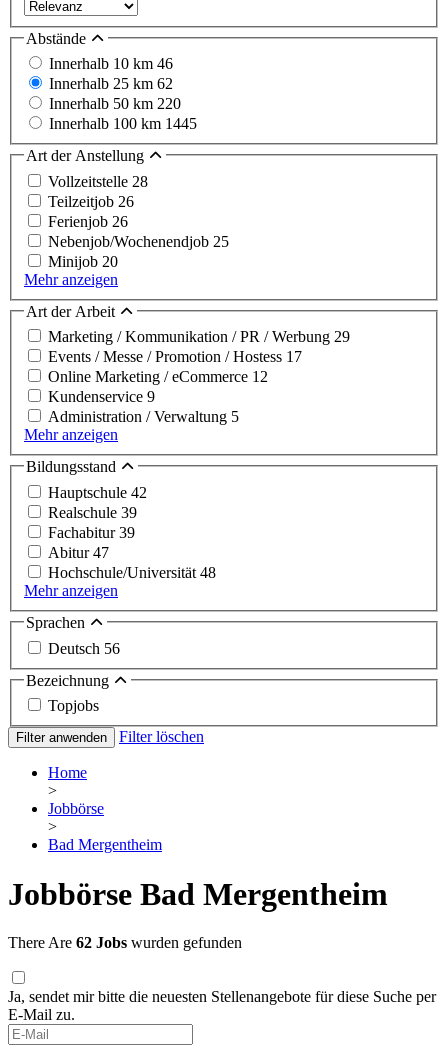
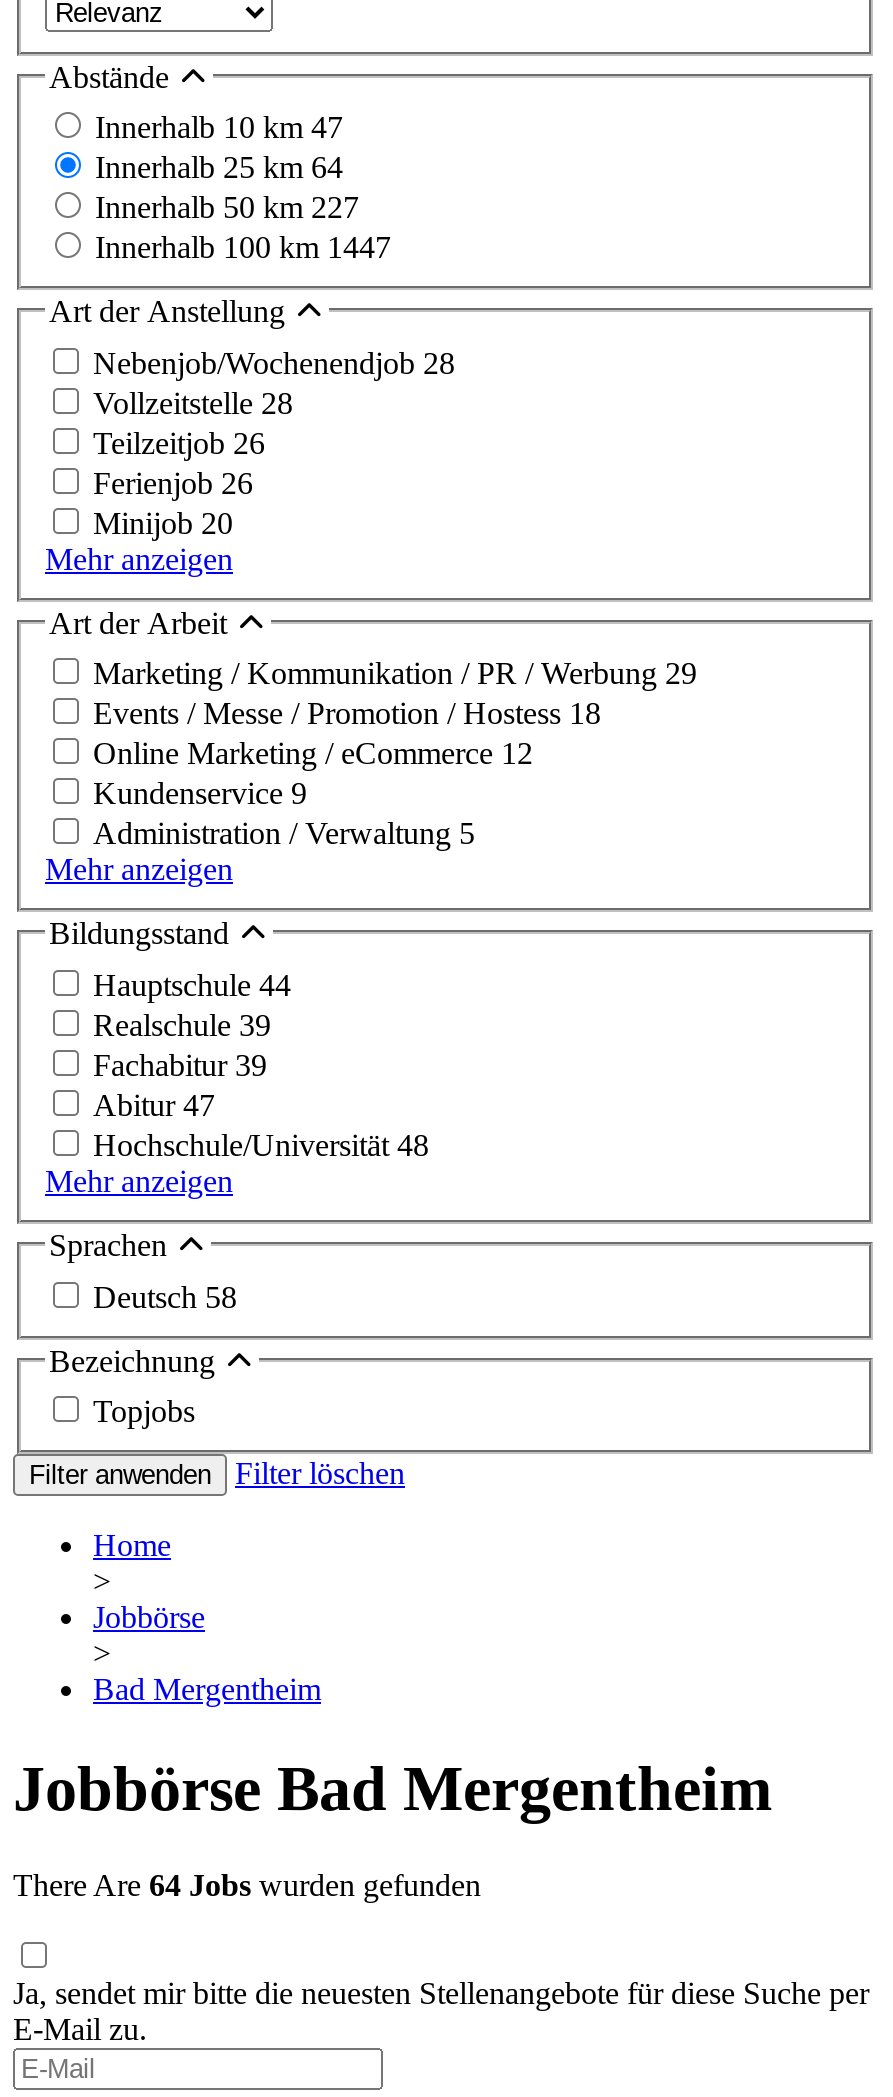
[49,55,173,72] Innerhalb 10 km 46 -> [95,110,343,144] Innerhalb 10 km 47
[49,75,173,92] Innerhalb 25 km 62 -> [95,150,343,184] Innerhalb 25 km 64
[49,95,181,112] Innerhalb 50 km 220 -> [95,190,359,224] Innerhalb 50 km 227
[49,115,197,132] Innerhalb 100 km 1445 -> [95,230,391,264] Innerhalb 100 km 1447
none -> [93,346,455,380] Nebenjob/Wochenendjob 28
moved [48,173,148,230] -> [93,386,293,500]: Vollzeitstelle 28 | Teilzeitjob 26 | Ferienjob 26
[48,233,229,250] Nebenjob/Wochenendjob 25 -> none
[48,348,302,365] Events / Messe / Promotion / Hostess 17 -> [93,697,601,731] Events / Messe / Promotion / Hostess 18
[48,484,147,501] Hauptschule 42 -> [93,968,291,1002] Hauptschule 44
[48,640,120,657] Deutsch 56 -> [93,1279,237,1313] Deutsch 58
[8,934,242,951] There Are 62 Jobs wurden gefunden -> [13,1868,481,1902] There Are 64 Jobs wurden gefunden

